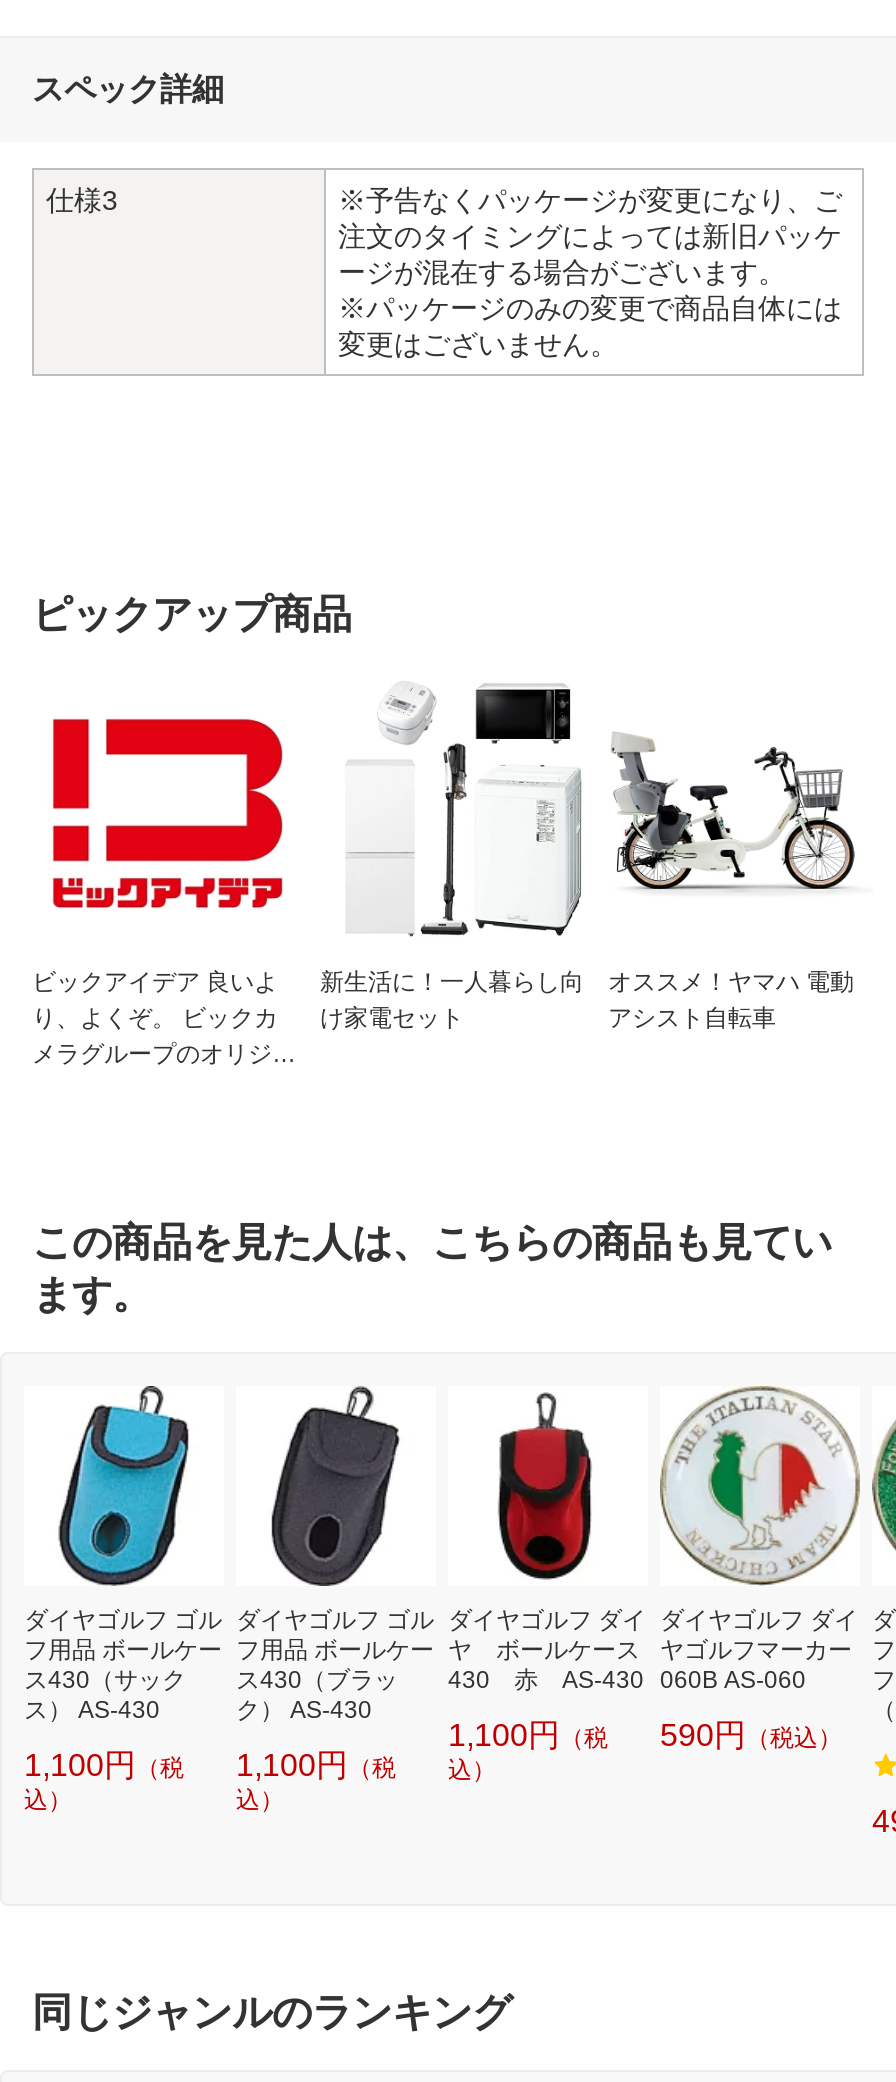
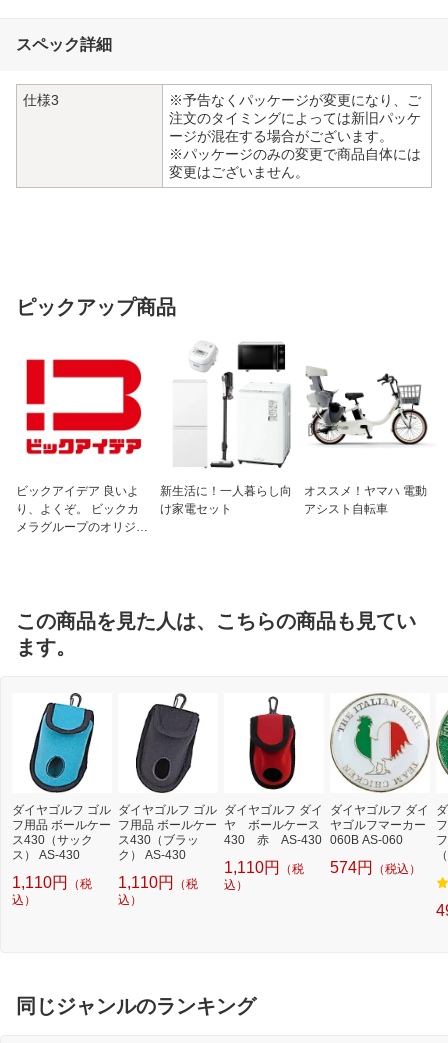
[448,1718,608,1752] 1,100円（税 -> [224,859,304,876] 1,110円（税
[660,1718,842,1752] 590円（税込） -> [330,859,421,876] 574円（税込）
[24,1748,184,1782] 1,100円（税 -> [12,874,92,891] 1,110円（税
[236,1748,396,1782] 1,100円（税 -> [118,874,198,891] 1,110円（税

